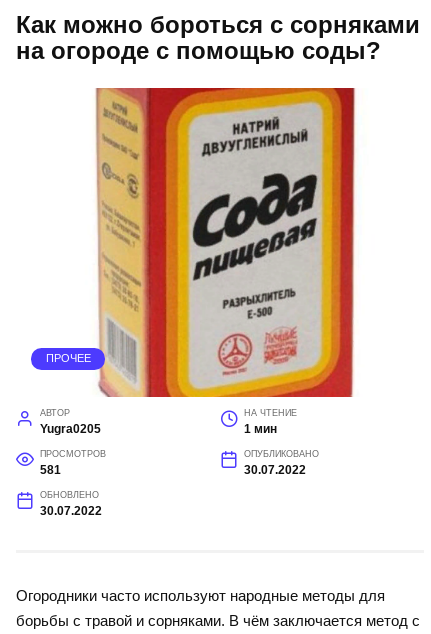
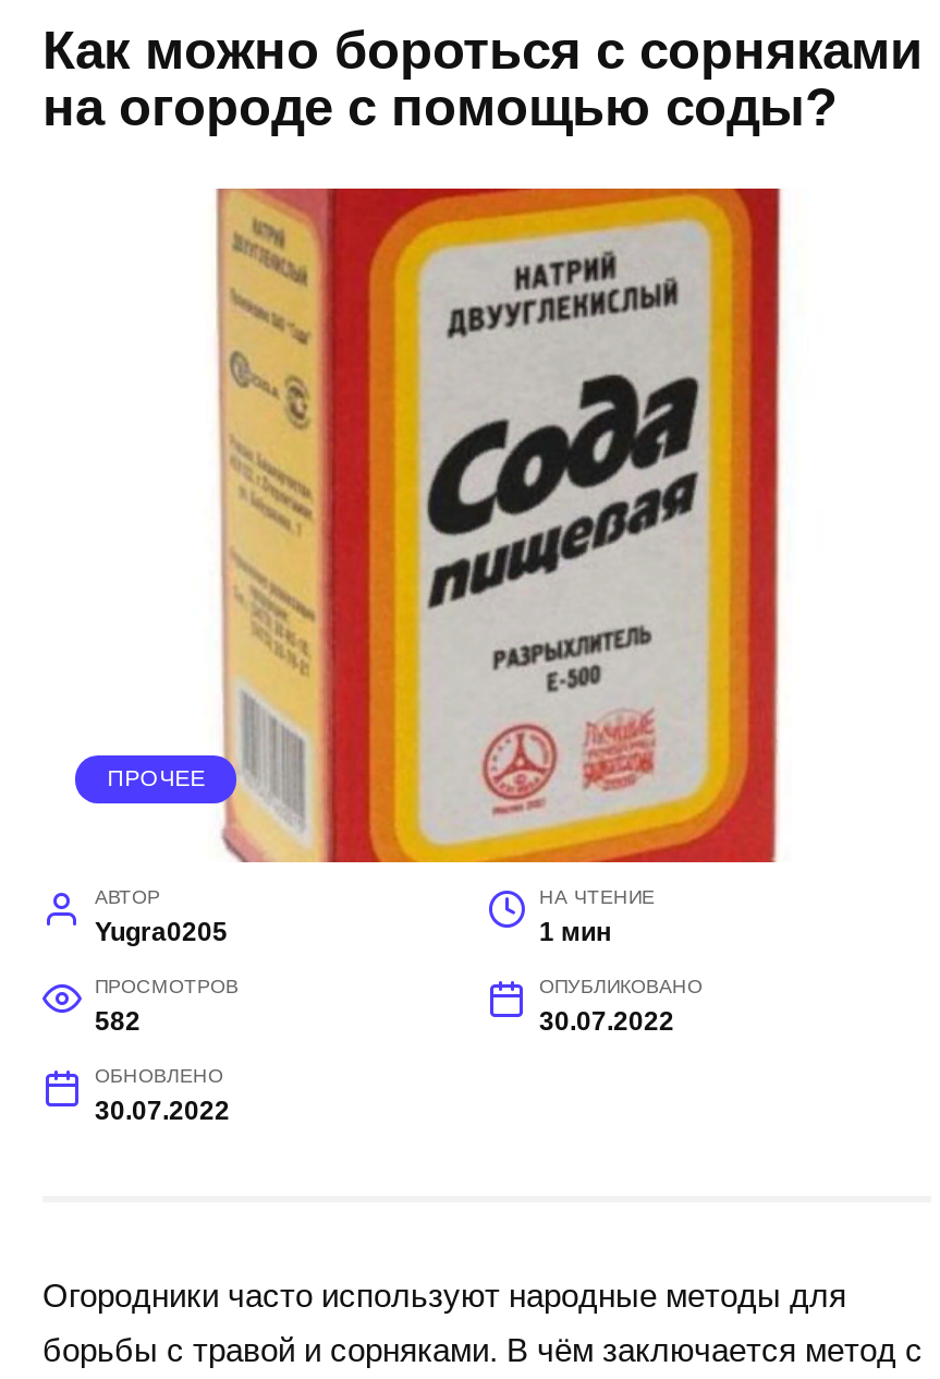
[40,463,61,477] 581 -> [95,1007,141,1037] 582

